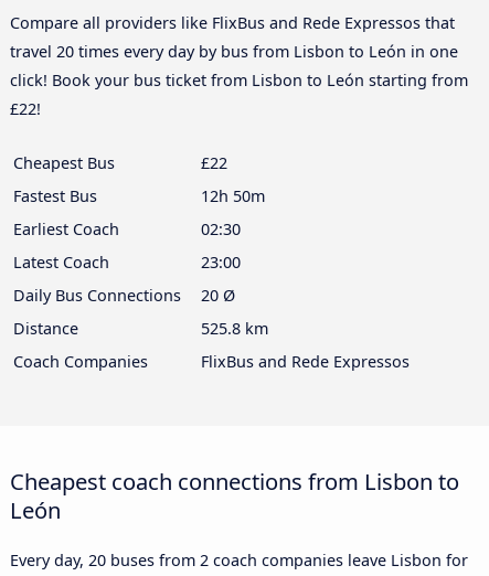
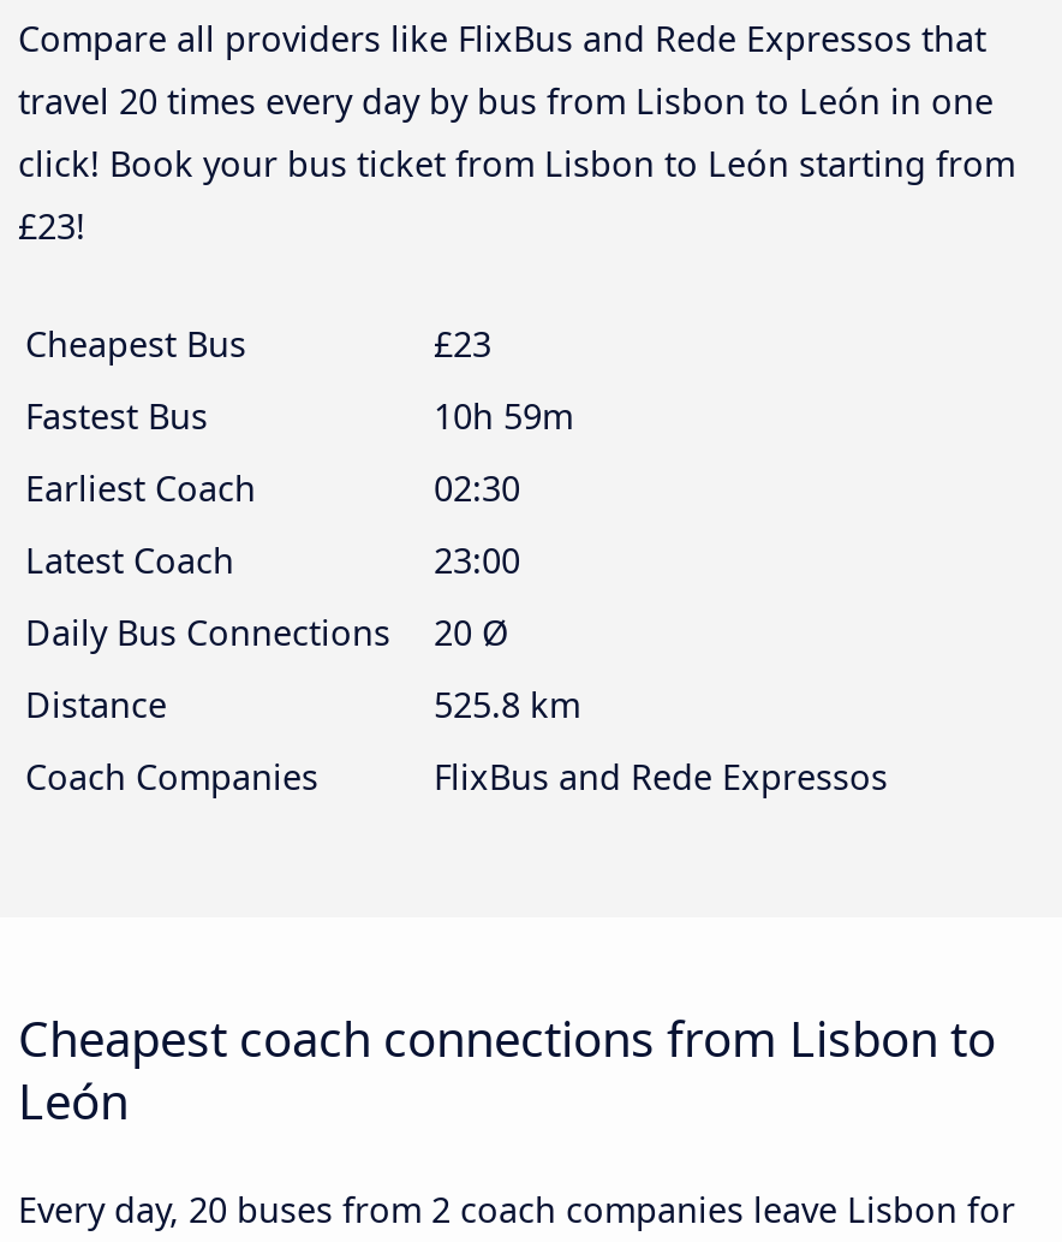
[10,98,41,119] £22! -> [18,202,85,248] £23!
[201,152,227,173] £22 -> [434,320,491,366] £23
[201,185,265,206] 12h 50m -> [434,392,573,438] 10h 59m

